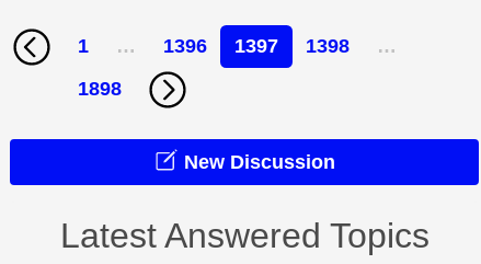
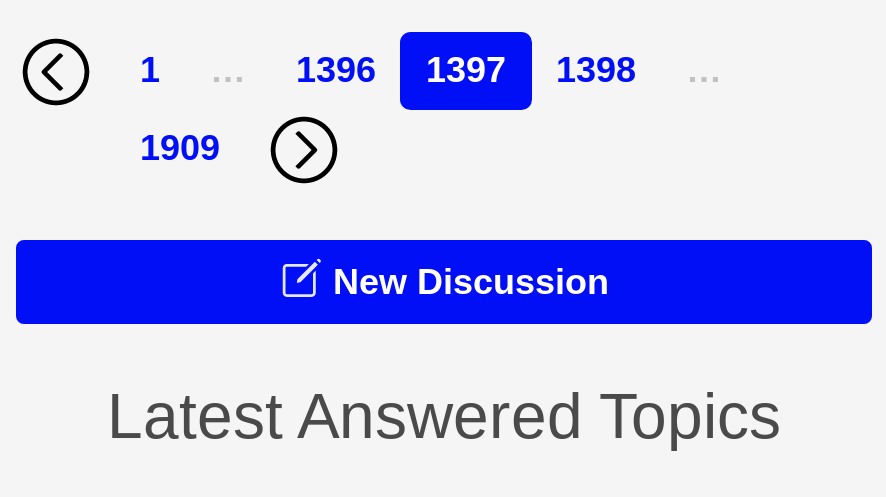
[78,78,122,100] 1898 -> [140,128,220,168] 1909

